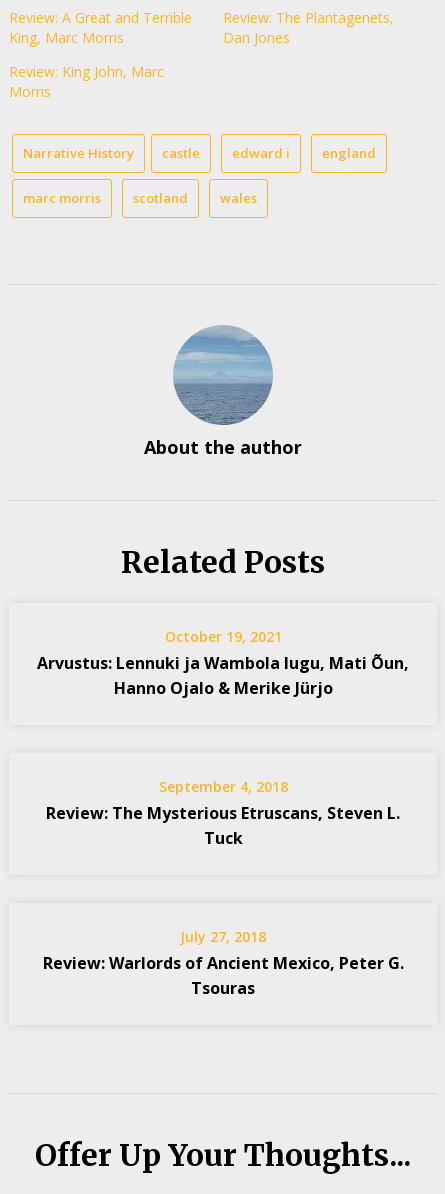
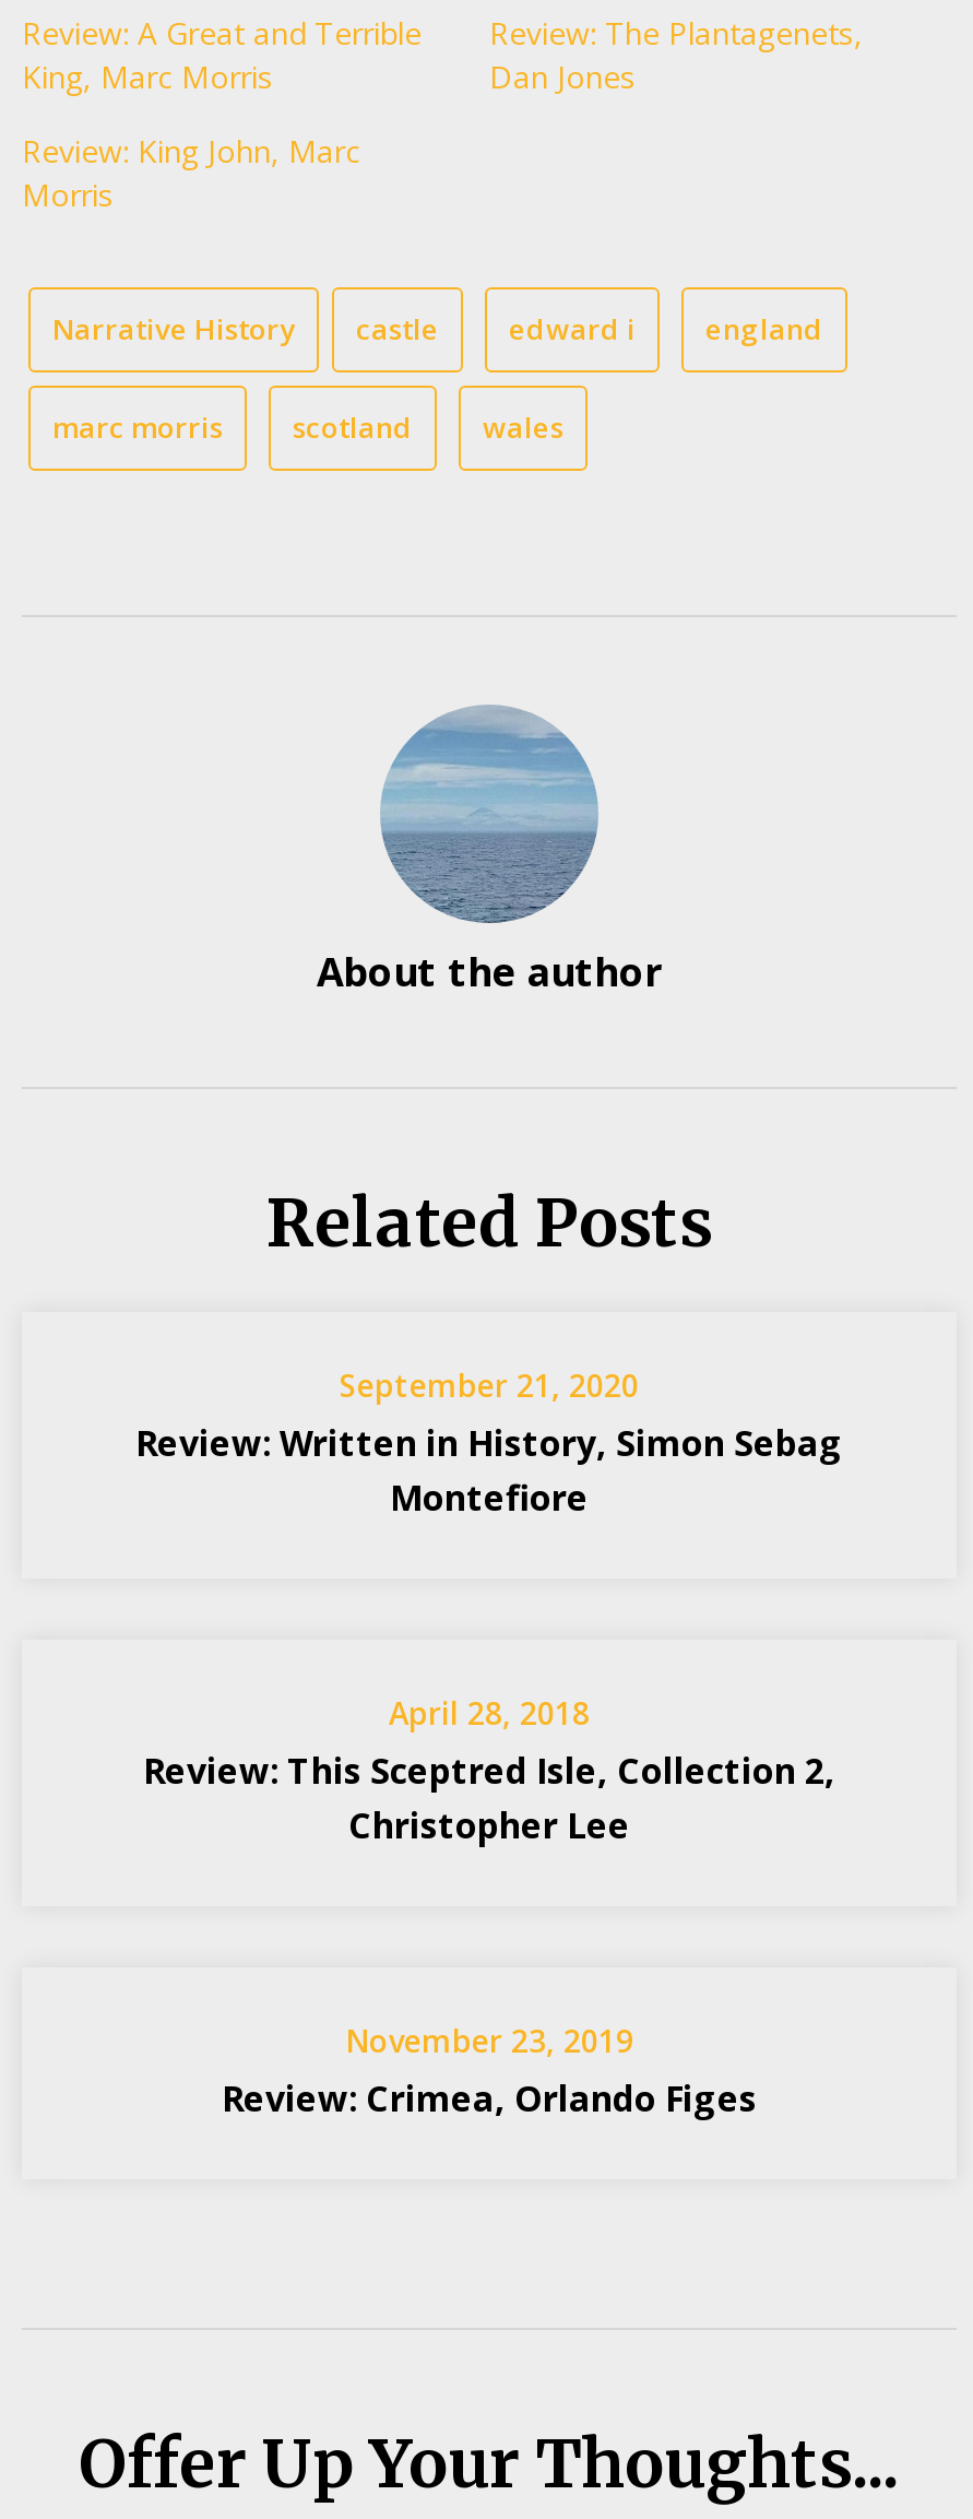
[37,626,409,698] October 19, 2021 | Arvustus: Lennuki ja Wambola lugu, Mati Õun, | Hanno Ojalo & Merike Jürjo -> [135,1363,843,1521] September 21, 2020 | Review: Written in History, Simon Sebag | Montefiore
[46,776,400,848] September 4, 2018 | Review: The Mysterious Etruscans, Steven L. | Tuck -> [143,1691,835,1848] April 28, 2018 | Review: This Sceptred Isle, Collection 2, | Christopher Lee
[42,926,403,998] July 27, 2018 | Review: Warlords of Ancient Mexico, Peter G. | Tsouras -> [222,2019,757,2121] November 23, 2019 | Review: Crimea, Orlando Figes

